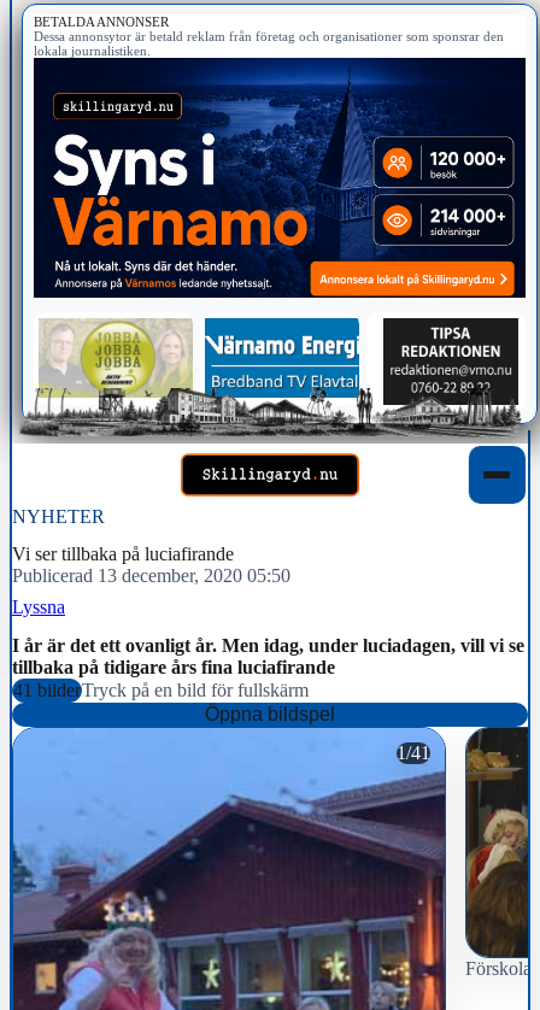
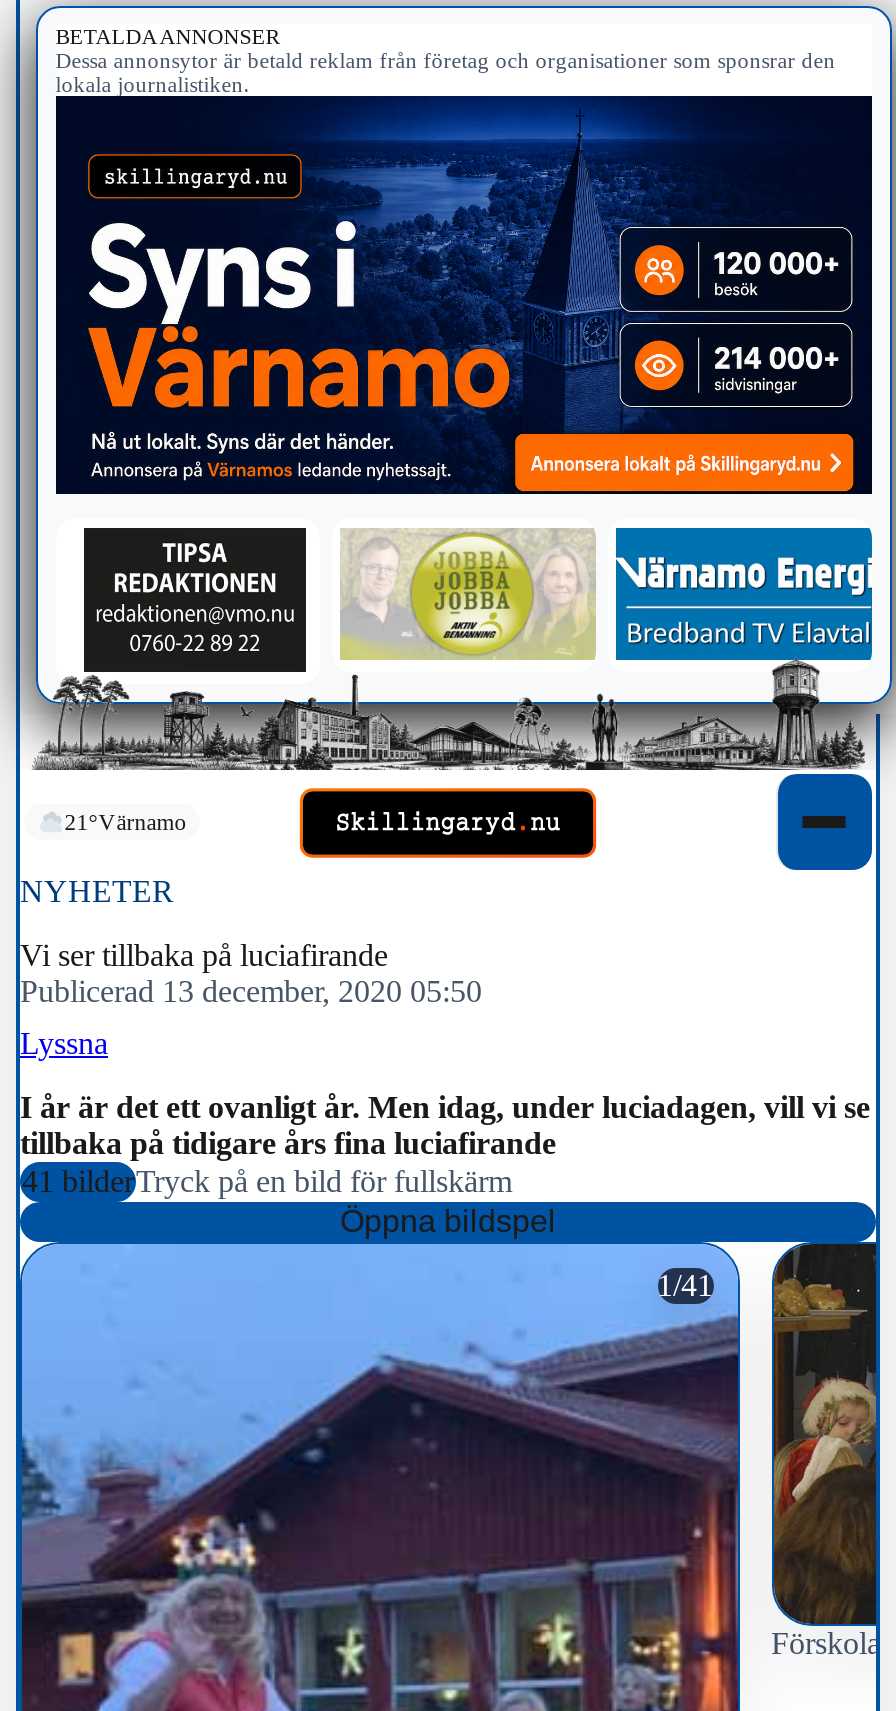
none -> [64,811,186,835] 21°Värnamo
[19,317,526,442] [image] -> [34,526,874,770] [image]

